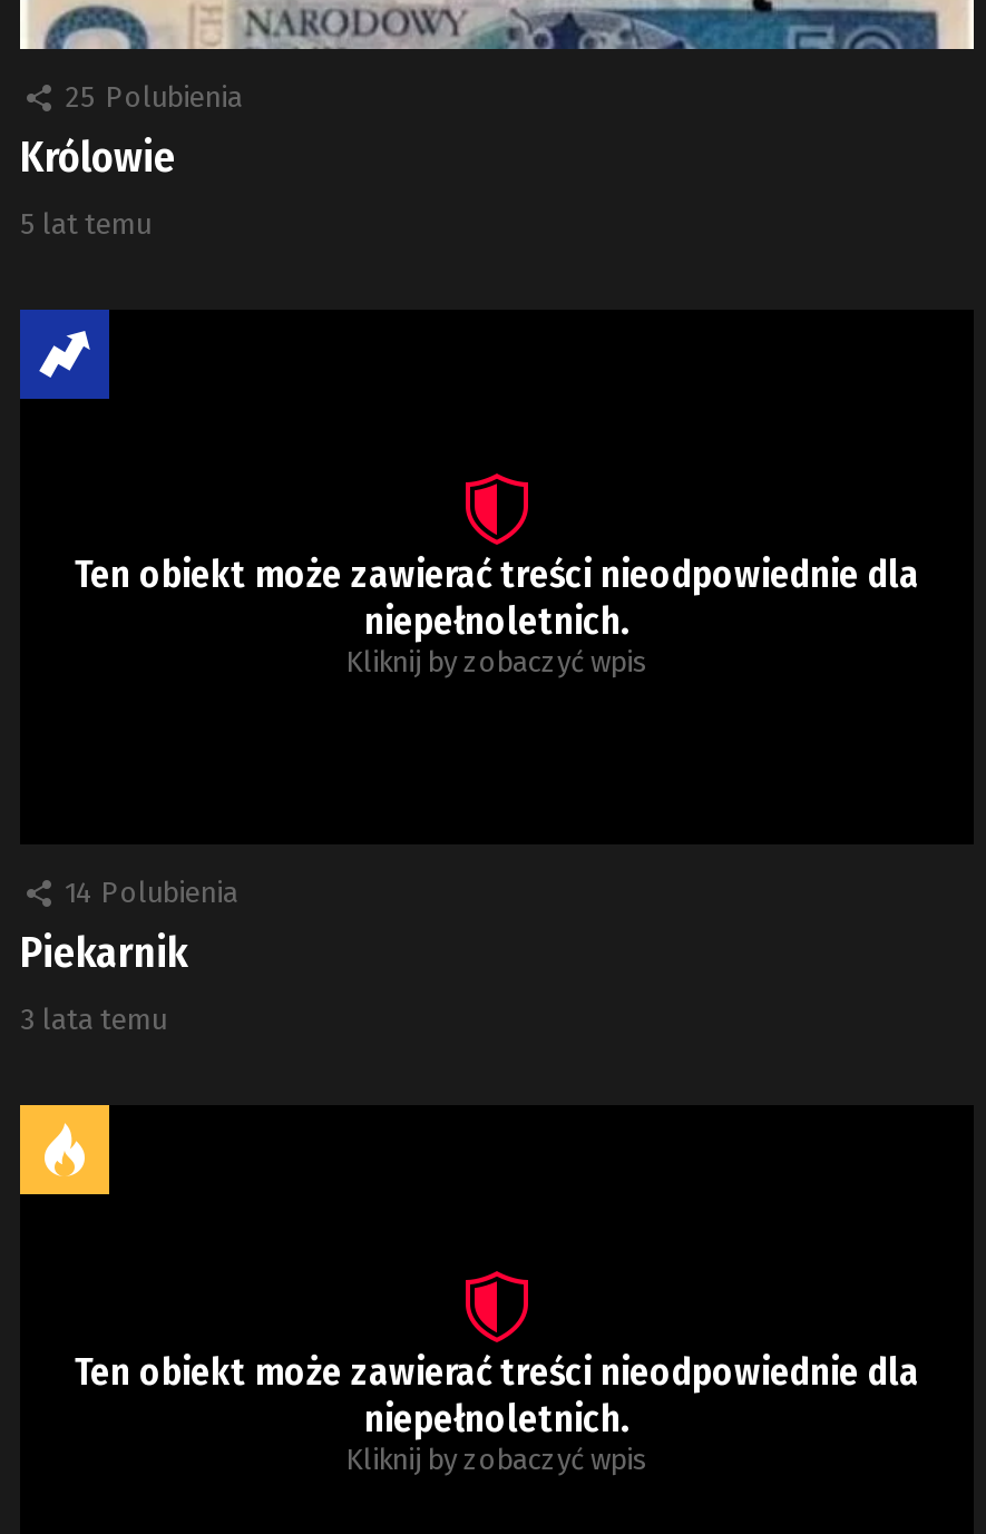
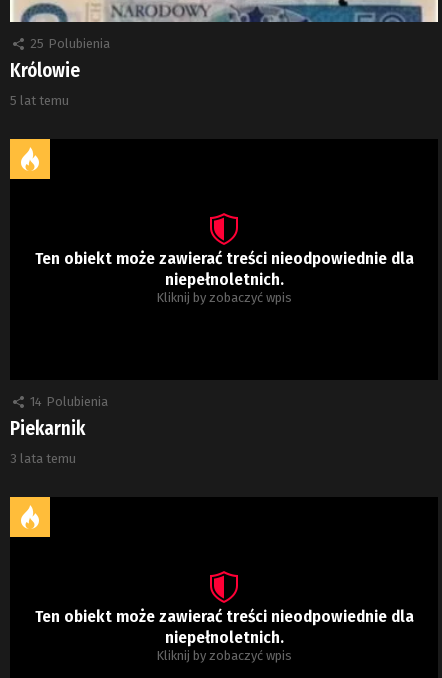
[18,307,111,401] [image] -> [9,138,51,180] [image]

